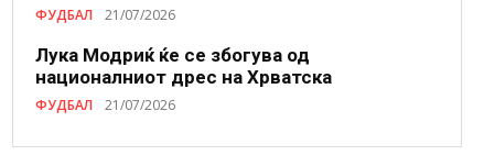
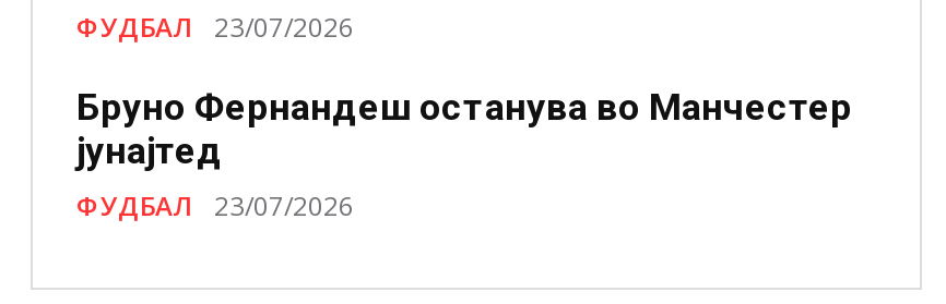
[35,6,175,25] ФУДБАЛ 21/07/2026 -> [76,10,354,47] ФУДБАЛ 23/07/2026
[35,44,332,88] Лука Модриќ ќе се збогува од | националниот дрес на Хрватска -> [76,86,852,173] Бруно Фернандеш останува во Манчестер | јунајтед
[35,96,175,115] ФУДБАЛ 21/07/2026 -> [76,188,354,225] ФУДБАЛ 23/07/2026

